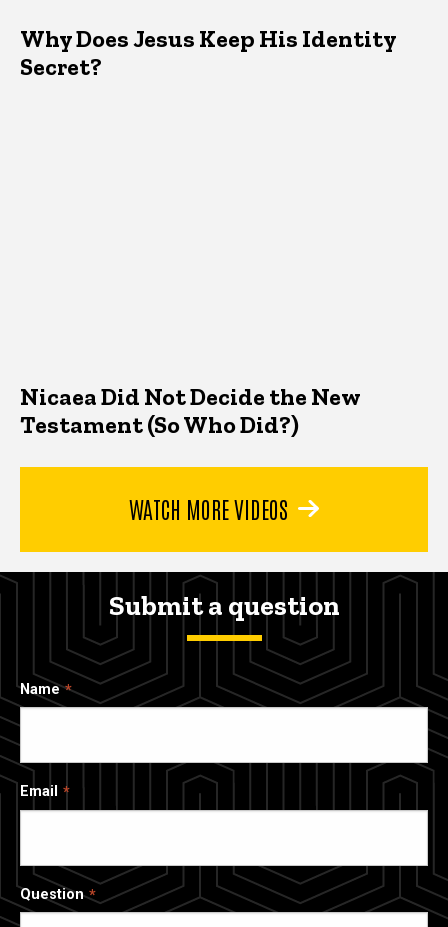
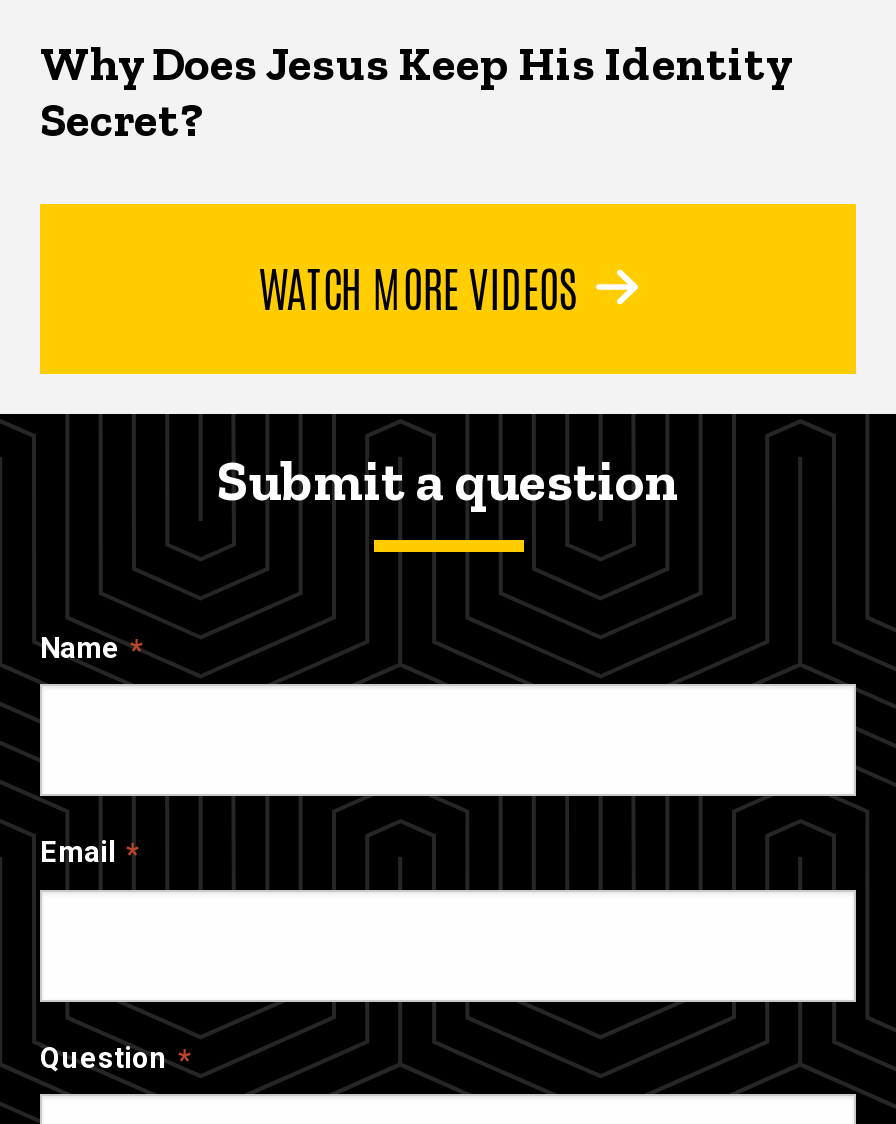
[20,382,360,439] Nicaea Did Not Decide the New | Testament (So Who Did?) -> none

